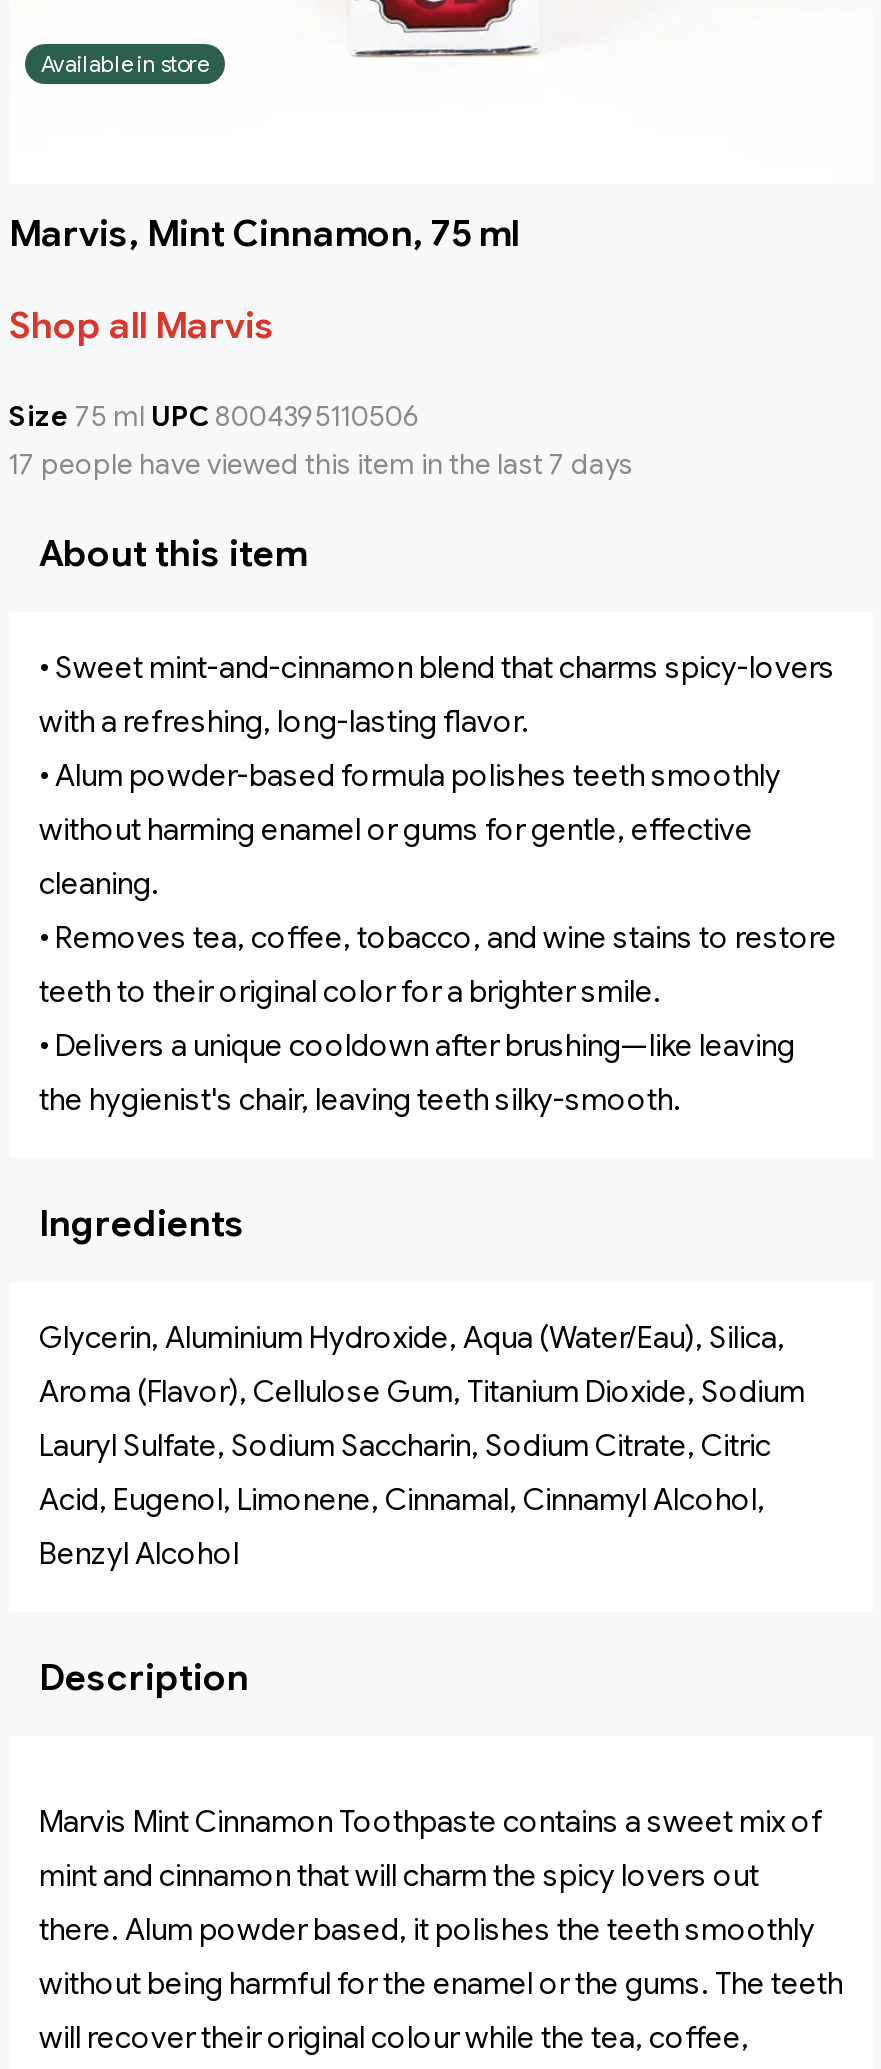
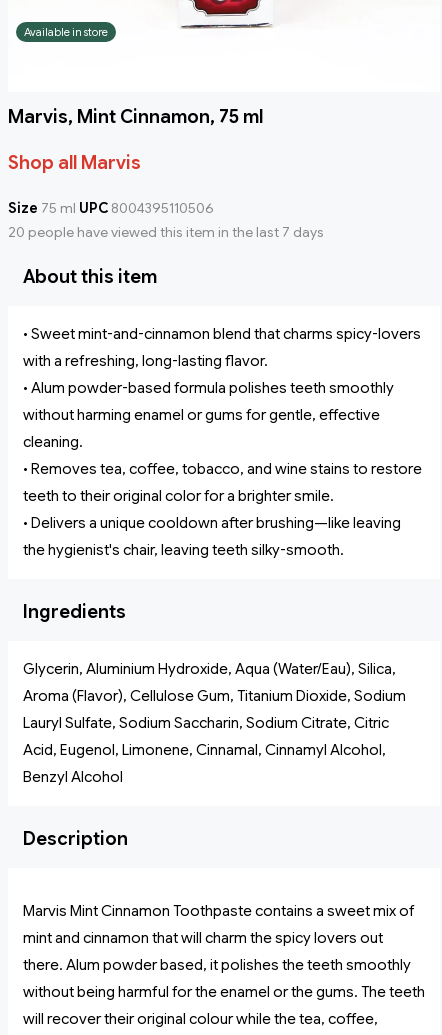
[9,447,633,483] 17 people have viewed this item in the last 7 days -> [8,223,324,241] 20 people have viewed this item in the last 7 days

